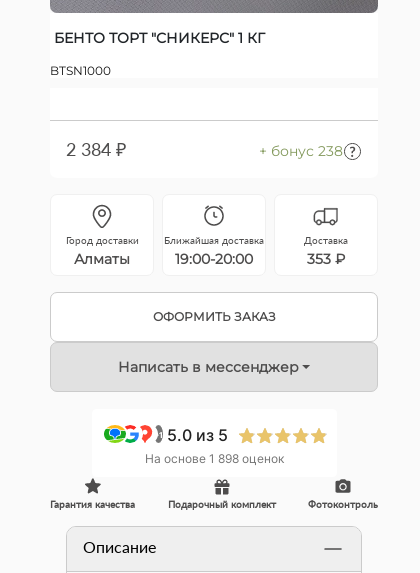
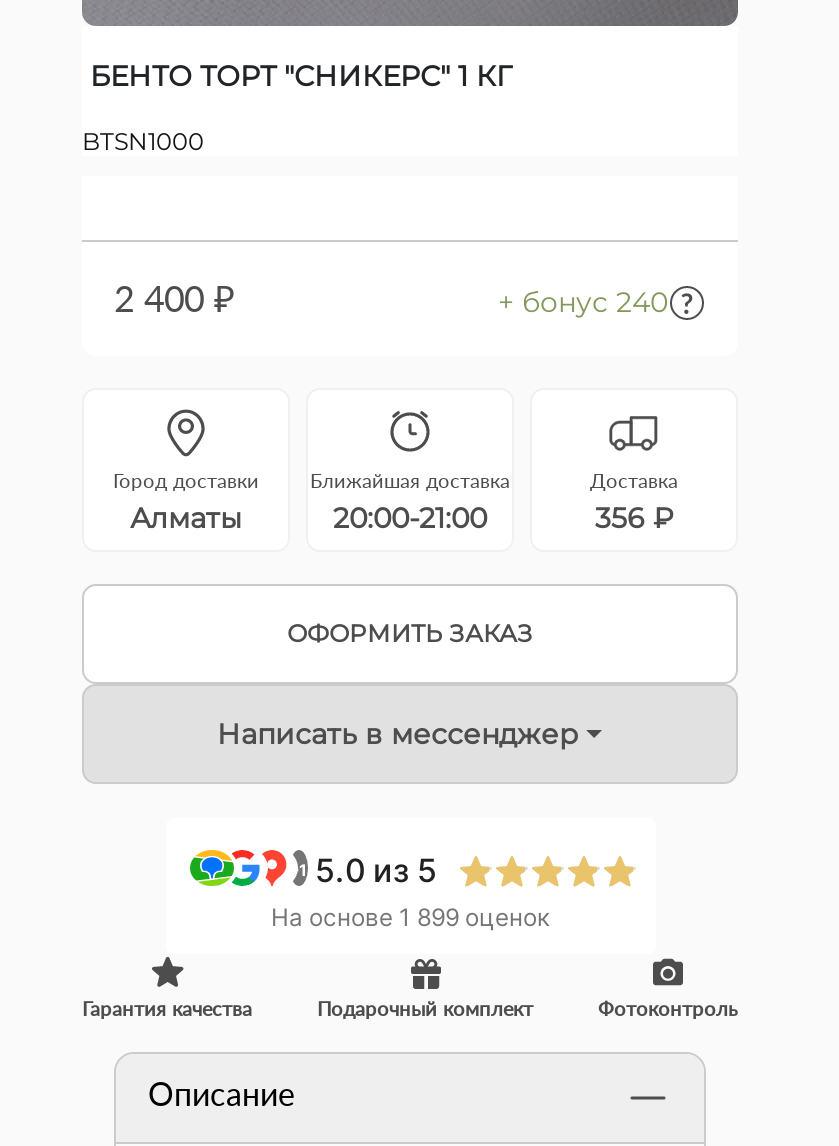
[66,138,126,160] 2 384 ₽ -> [114,276,234,320] 2 400 ₽
[259,142,343,160] + бонус 238 -> [498,284,668,320] + бонус 240
[175,250,253,268] 19:00-20:00 -> [333,500,487,536] 20:00-21:00
[307,250,345,268] 353 ₽ -> [595,500,673,536] 356 ₽
[144,451,283,466] На основе 1 898 оценок -> [271,902,549,932] На основе 1 899 оценок

